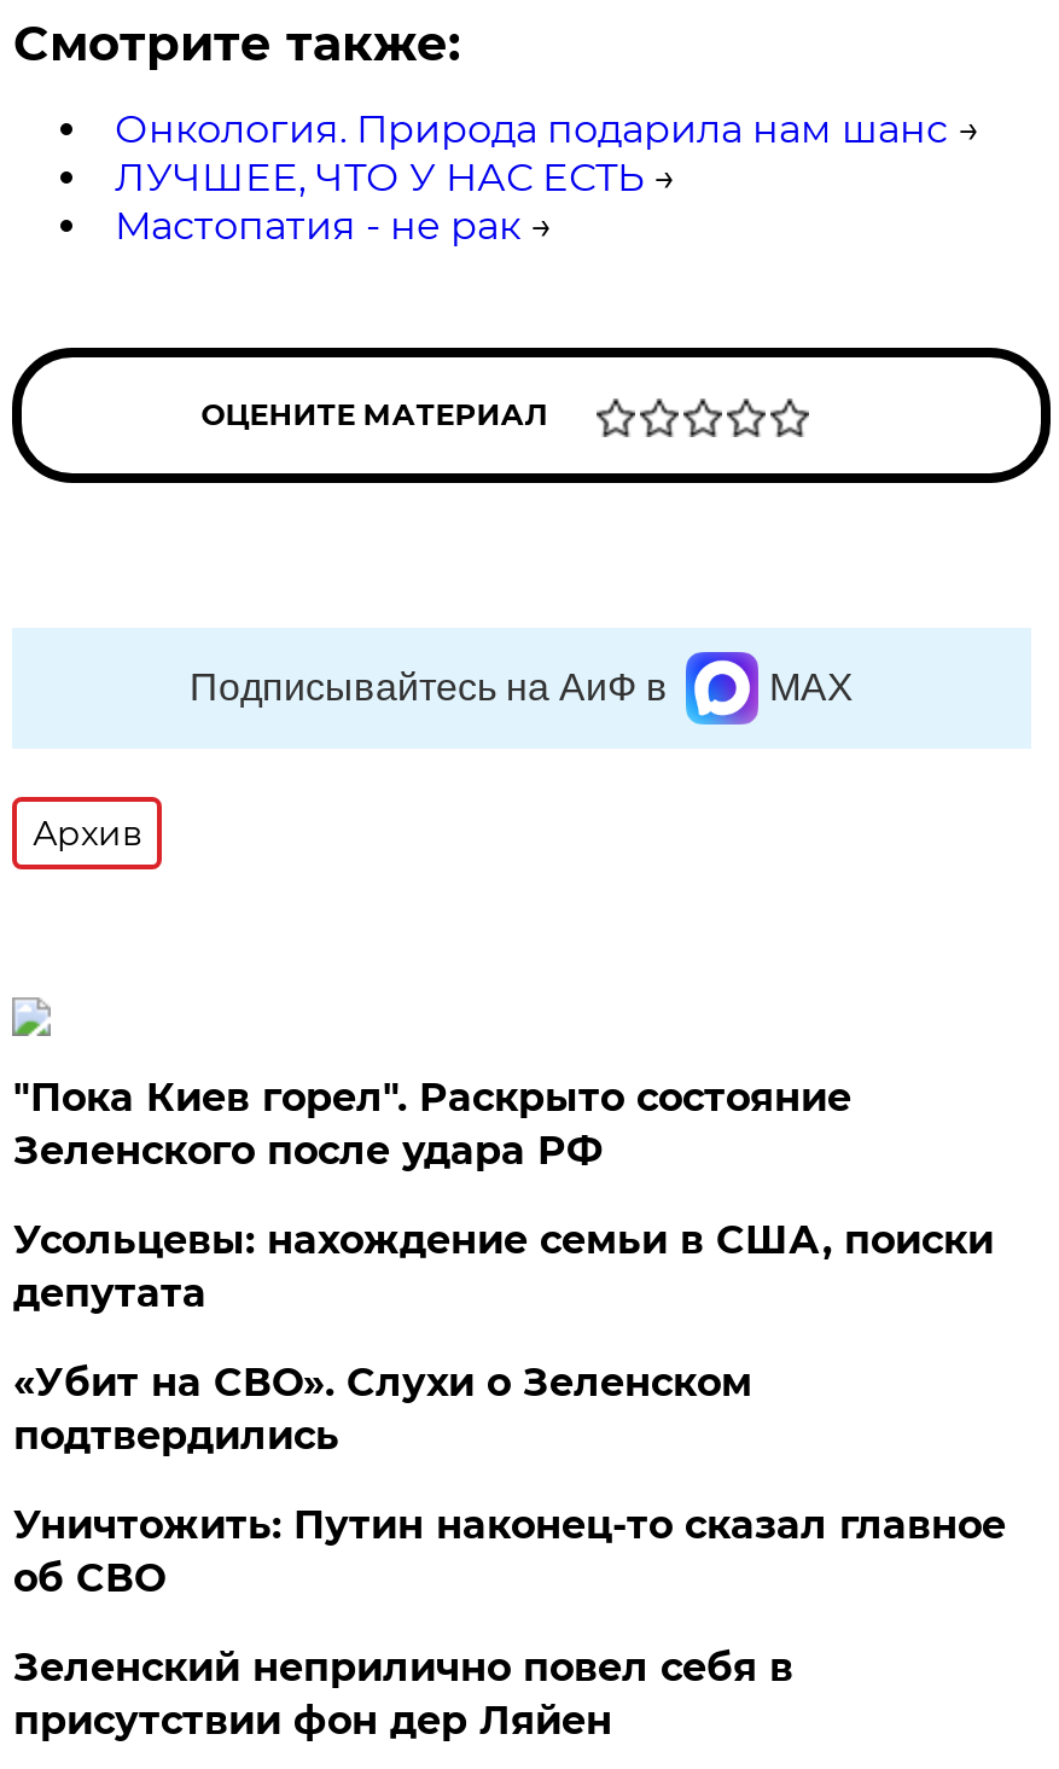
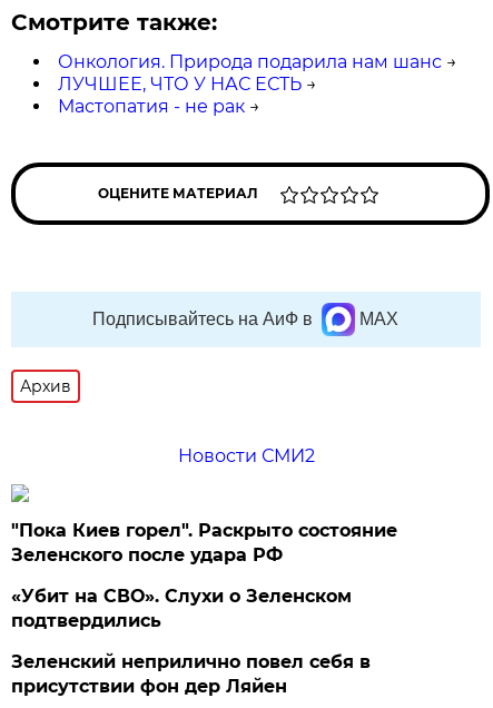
none -> [178,445,315,466] Новости СМИ2
moved [13,1075,851,1174] -> [12,520,398,566]: "Пока Киев горел". Раскрыто состояние | Зеленского после удара РФ
[13,1217,994,1316] Усольцевы: нахождение семьи в США, поиски | депутата -> none
[13,1502,1006,1601] Уничтожить: Путин наконец-то сказал главное | об СВО -> none

